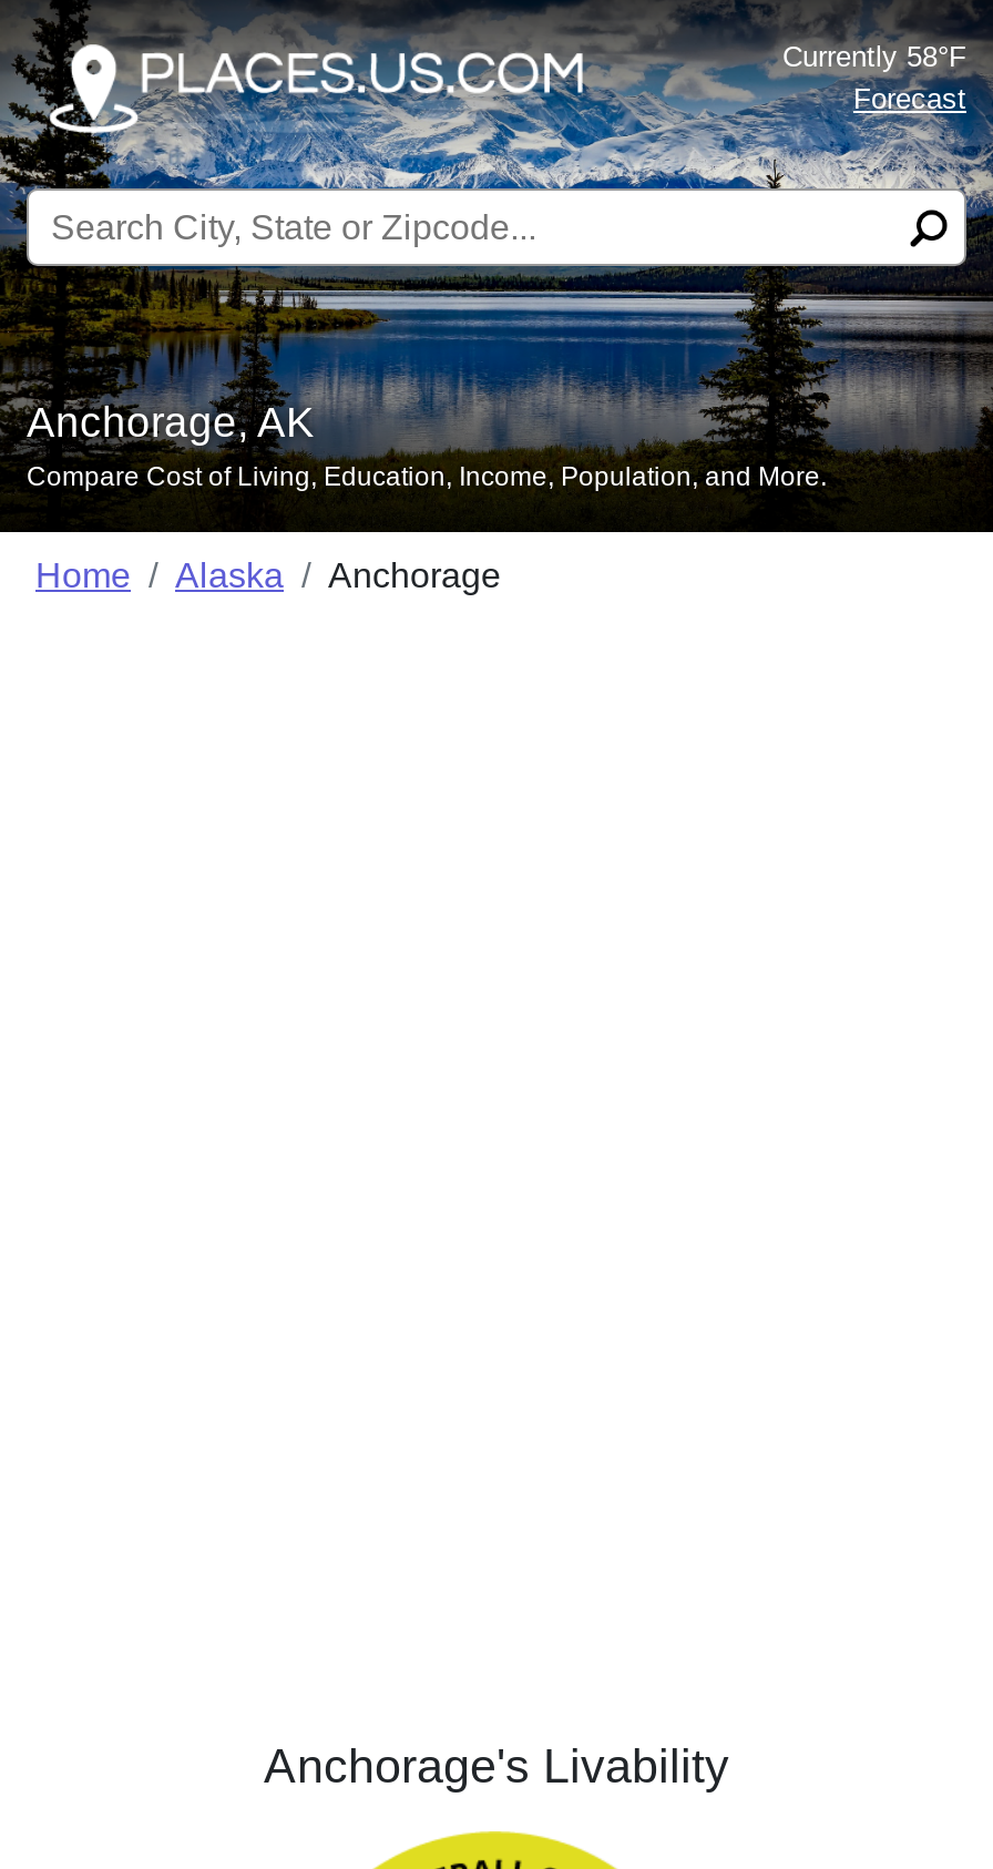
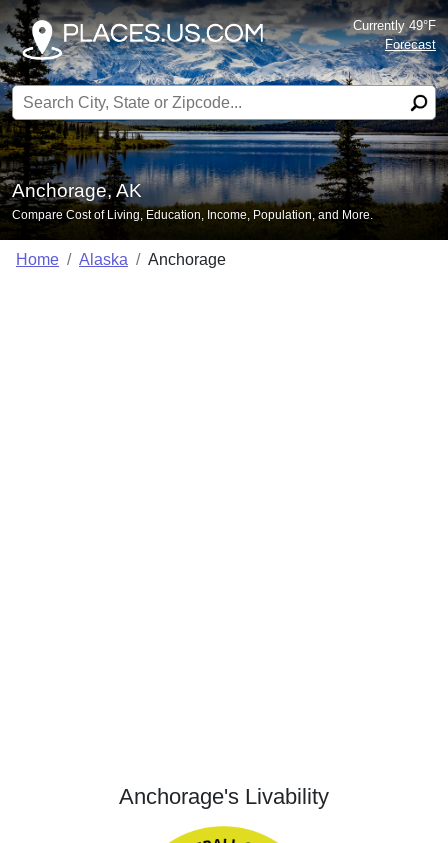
[782,40,966,73] Currently 58°F -> [353,18,436,33] Currently 49°F

